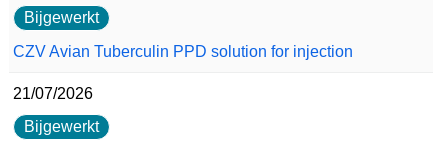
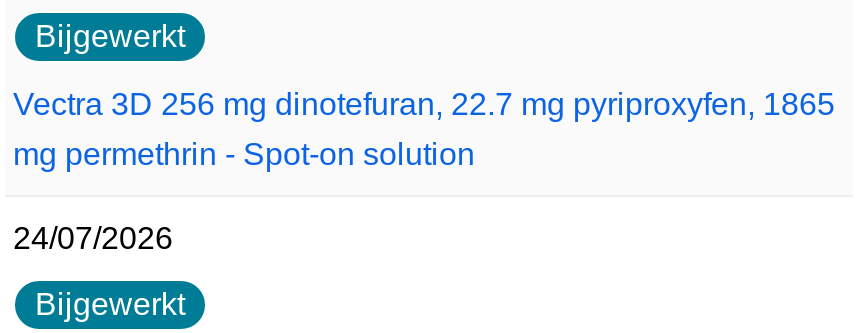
[13,43,353,102] CZV Avian Tuberculin PPD solution for injection | 21/07/2026 -> [13,87,835,255] Vectra 3D 256 mg dinotefuran, 22.7 mg pyriproxyfen, 1865 | mg permethrin - Spot-on solution | 24/07/2026

